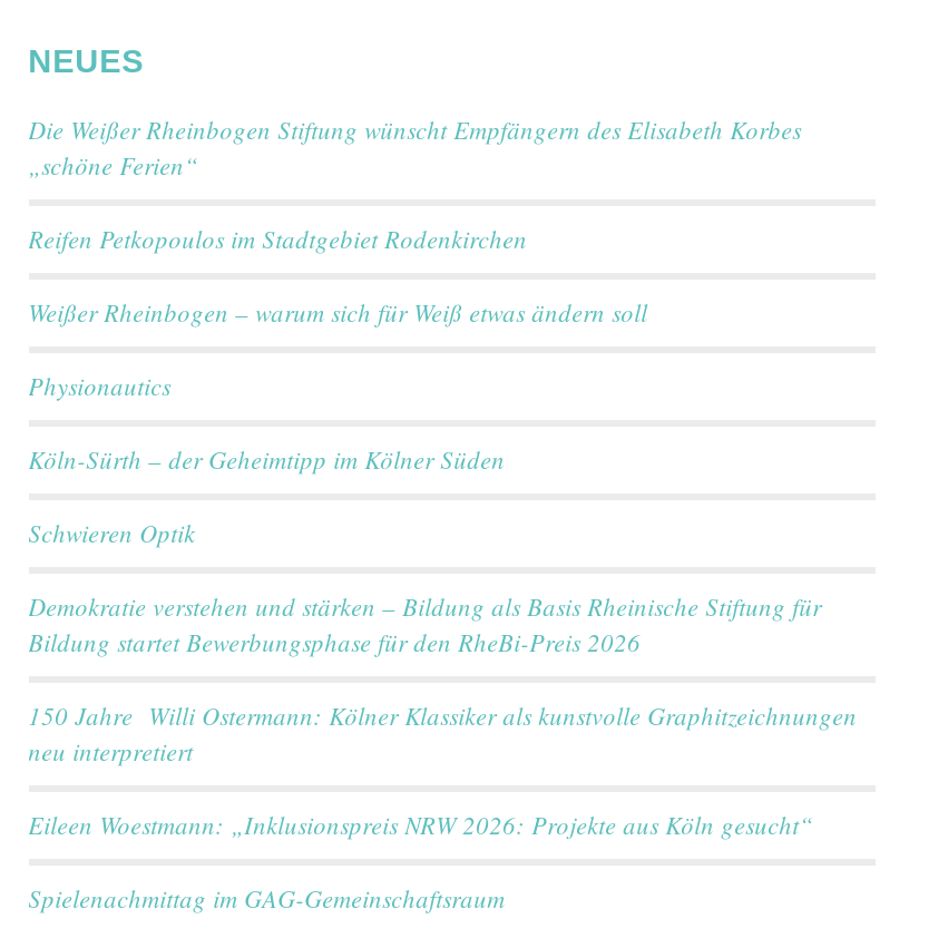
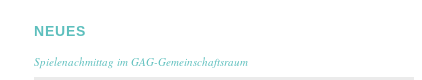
[28,113,857,841] Die Weißer Rheinbogen Stiftung wünscht Empfängern des Elisabeth Korbes | „schöne Ferien“ | Reifen Petkopoulos im Stadtgebiet Rodenkirchen | Weißer Rheinbogen – warum sich für Weiß etwas ändern soll | Physionautics | Köln-Sürth – der Geheimtipp im Kölner Süden | Schwieren Optik | Demokratie verstehen und stärken – Bildung als Basis Rheinische Stiftung für | Bildung startet Bewerbungsphase für den RheBi-Preis 2026 | 150 Jahre Willi Ostermann: Kölner Klassiker als kunstvolle Graphitzeichnungen | neu interpretiert | Eileen Woestmann: „Inklusionspreis NRW 2026: Projekte aus Köln gesucht“ -> none

